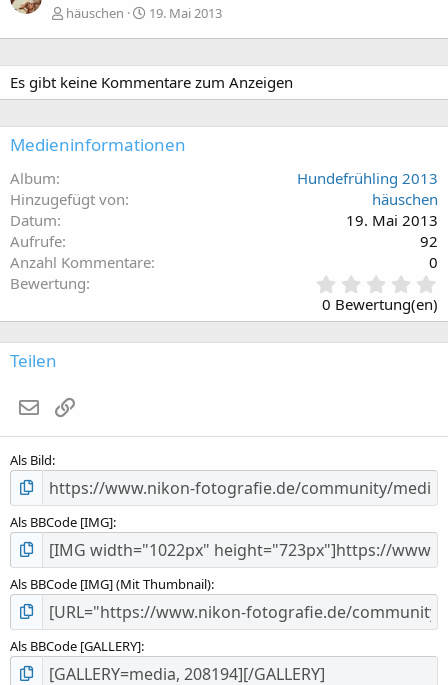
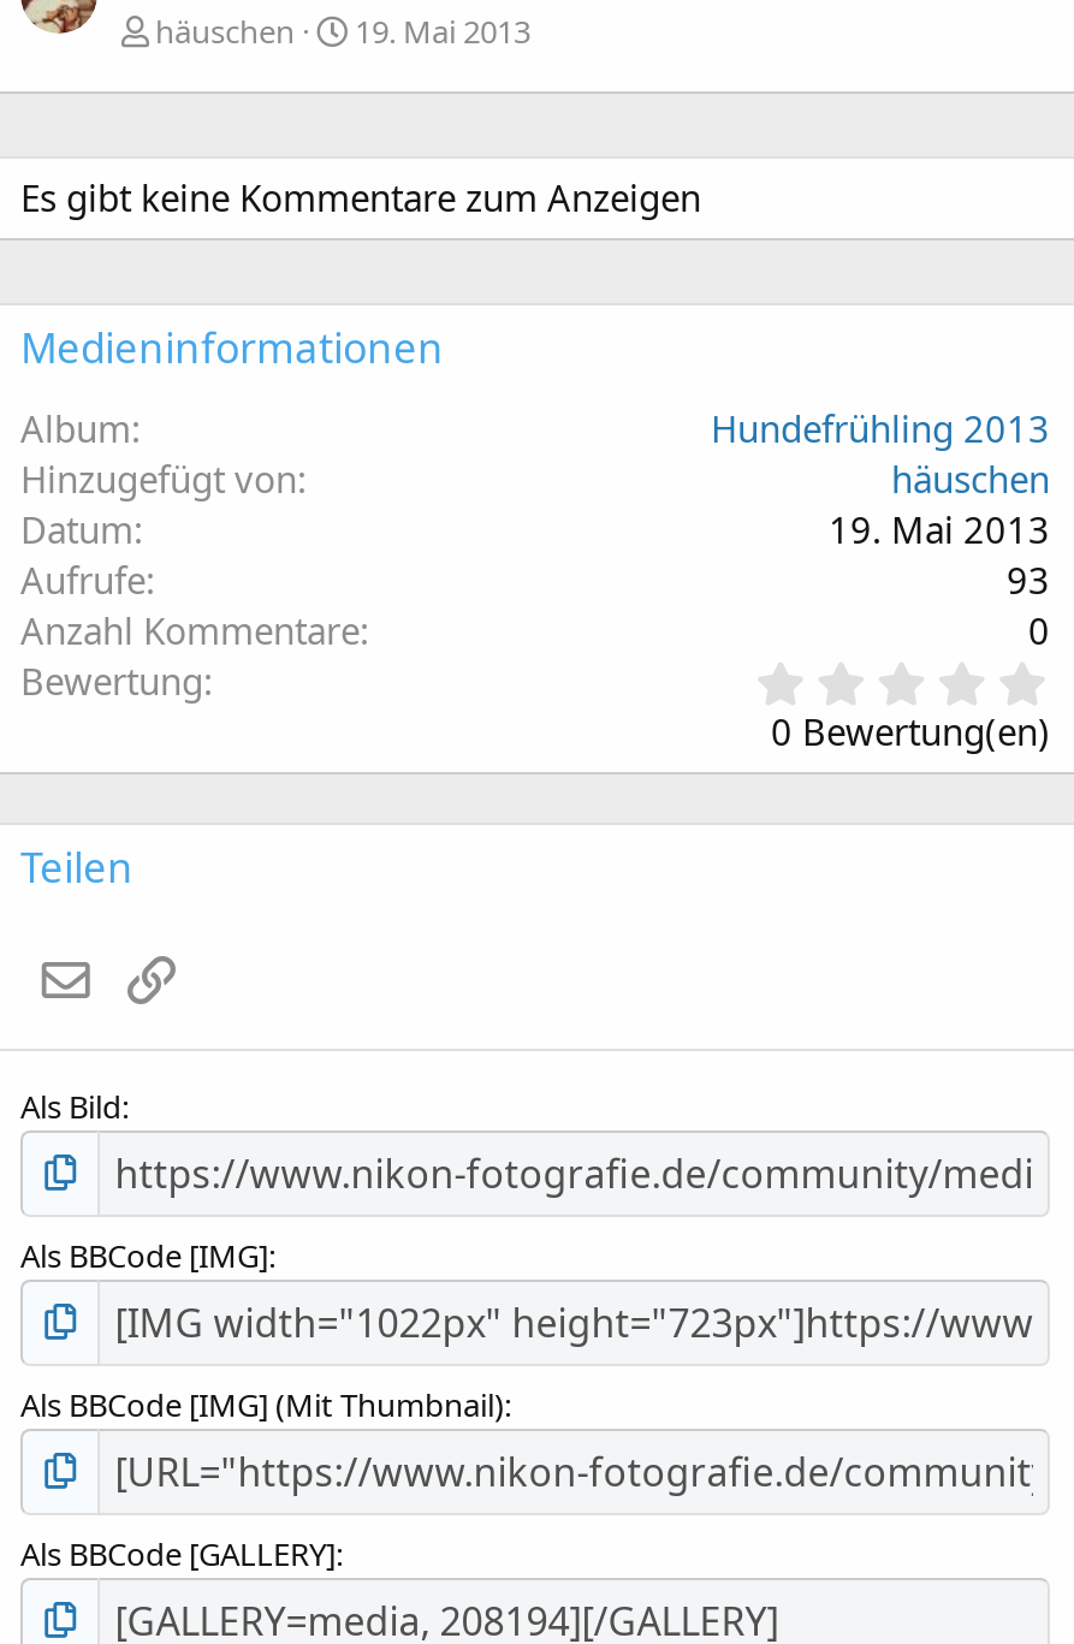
[420,231,438,251] 92 -> [1007,556,1050,604] 93

